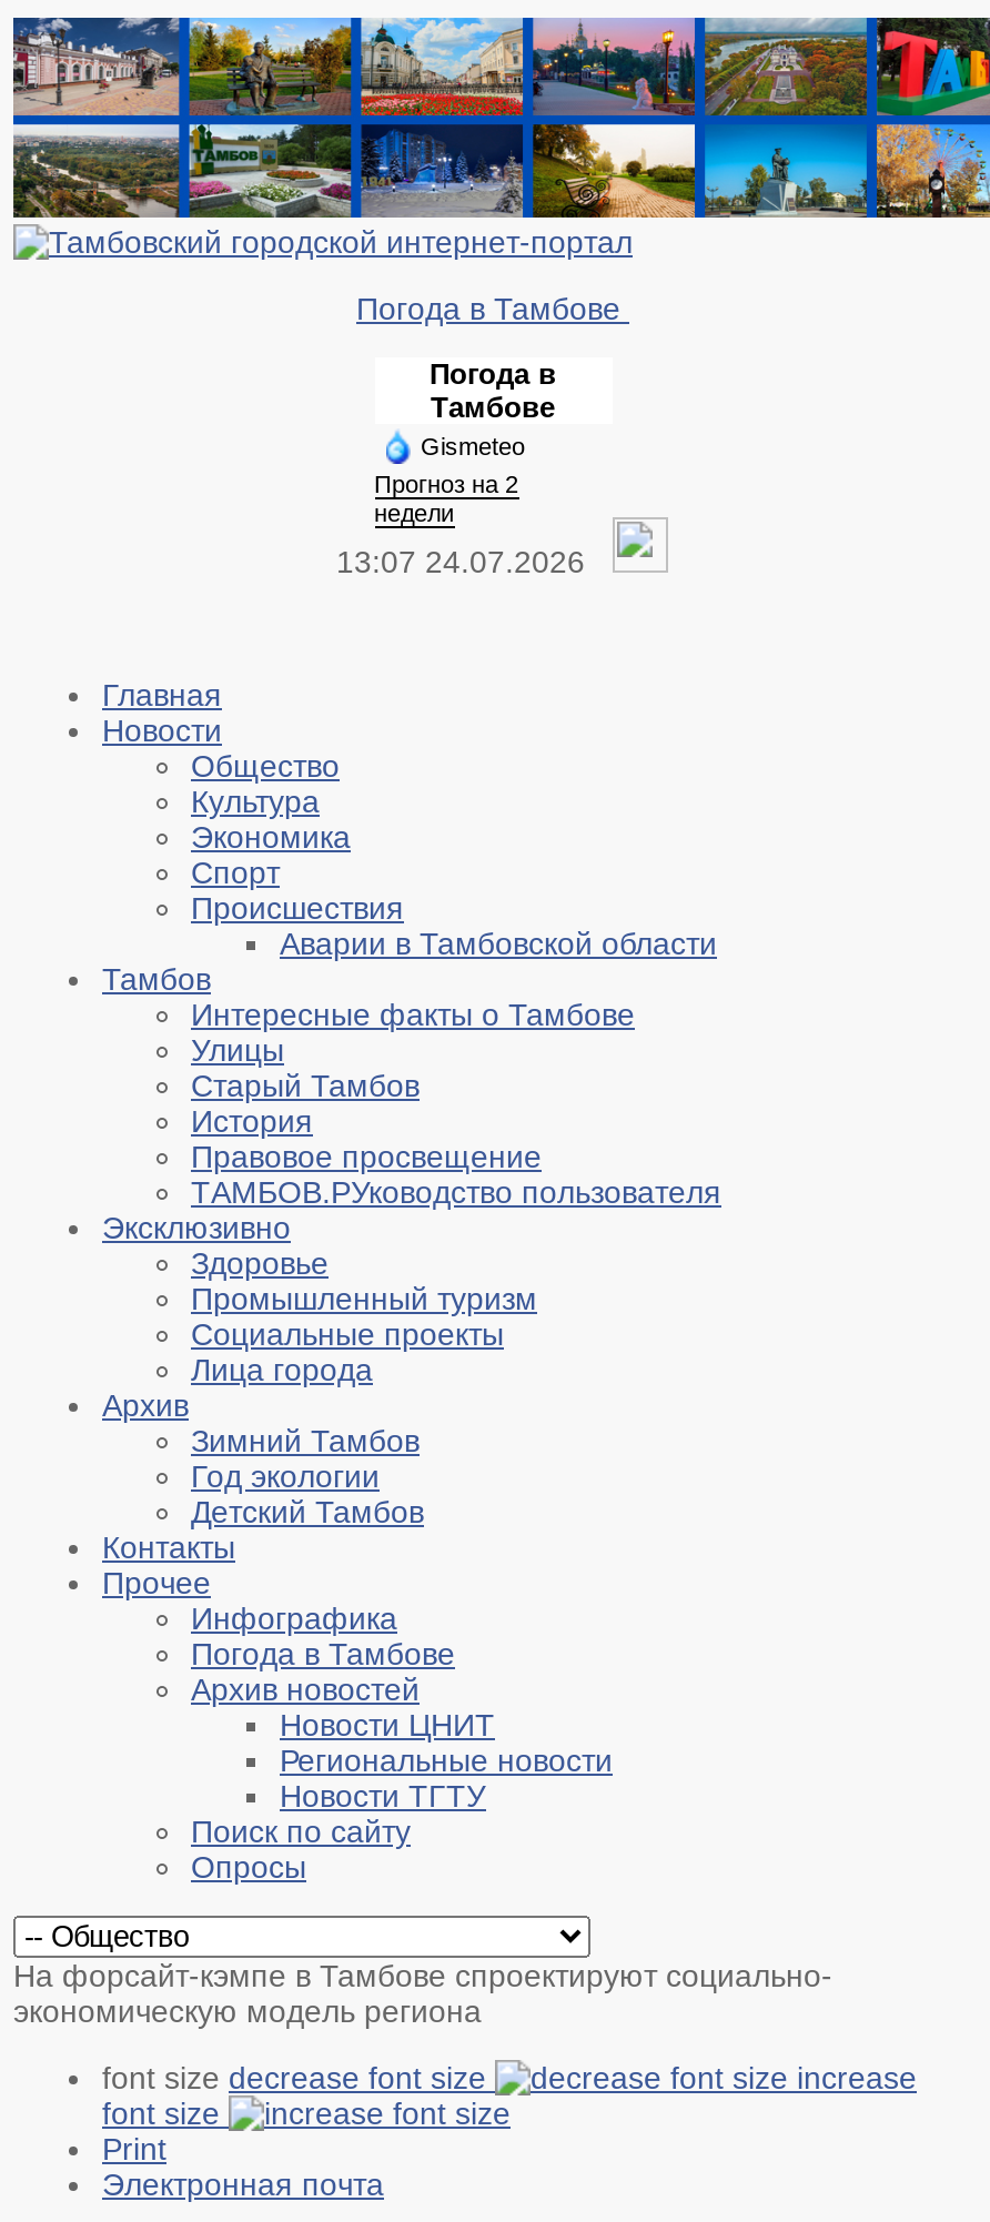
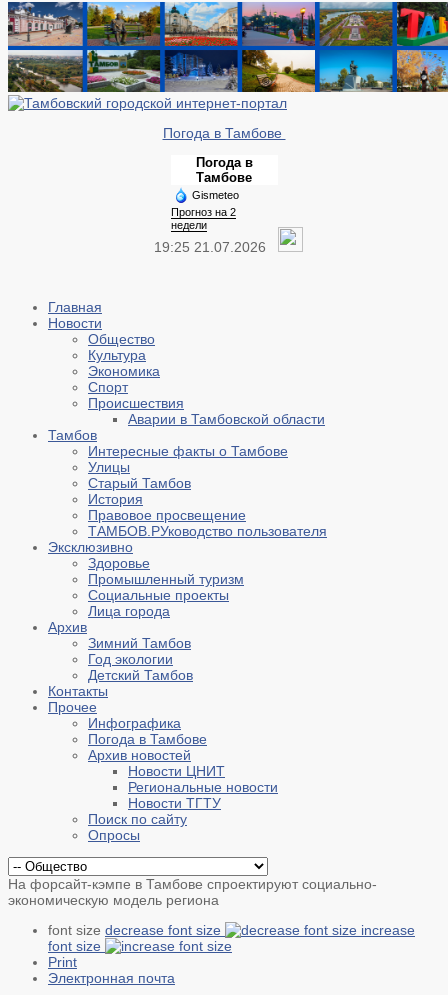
[319,544,612,579] 13:07 24.07.2026 -> [145,239,277,255] 19:25 21.07.2026

